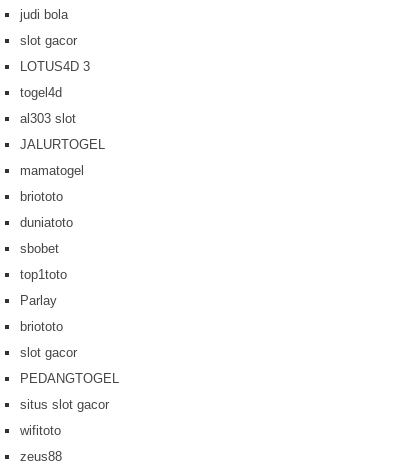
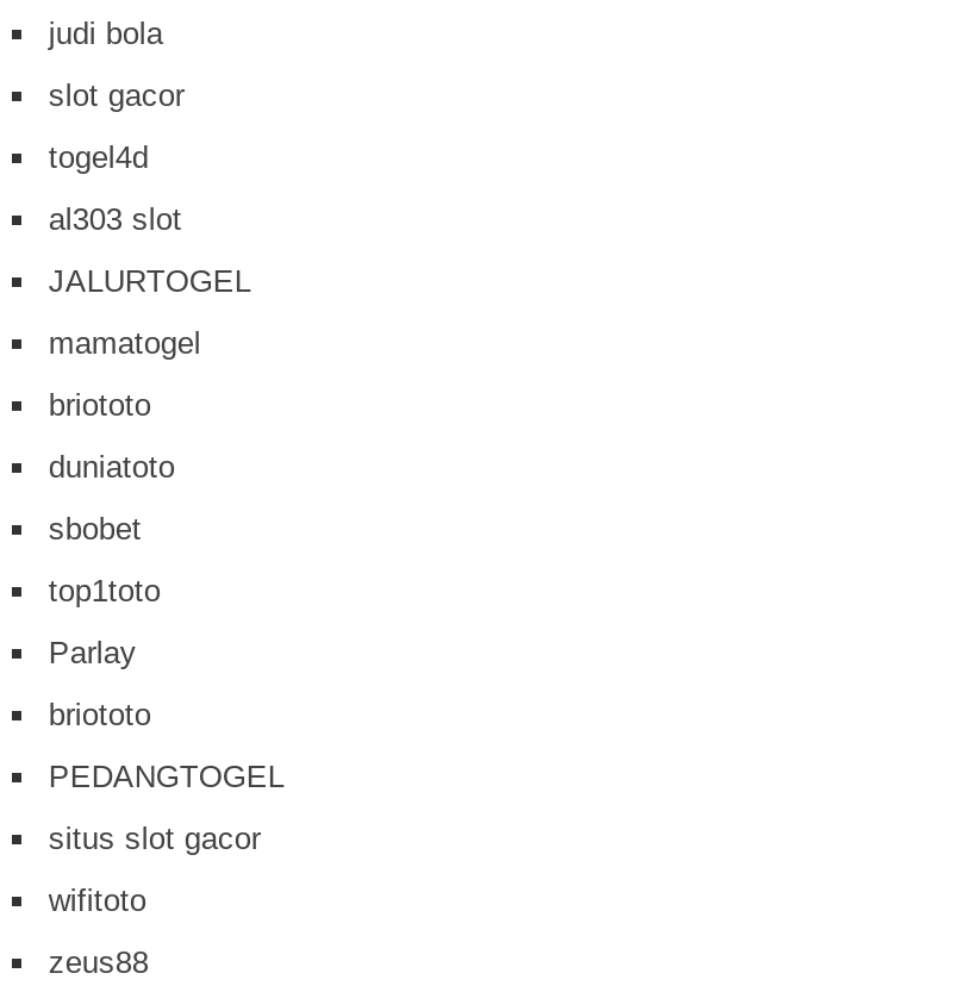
[20,59,90,74] LOTUS4D 3 -> none
[20,345,77,360] slot gacor -> none

